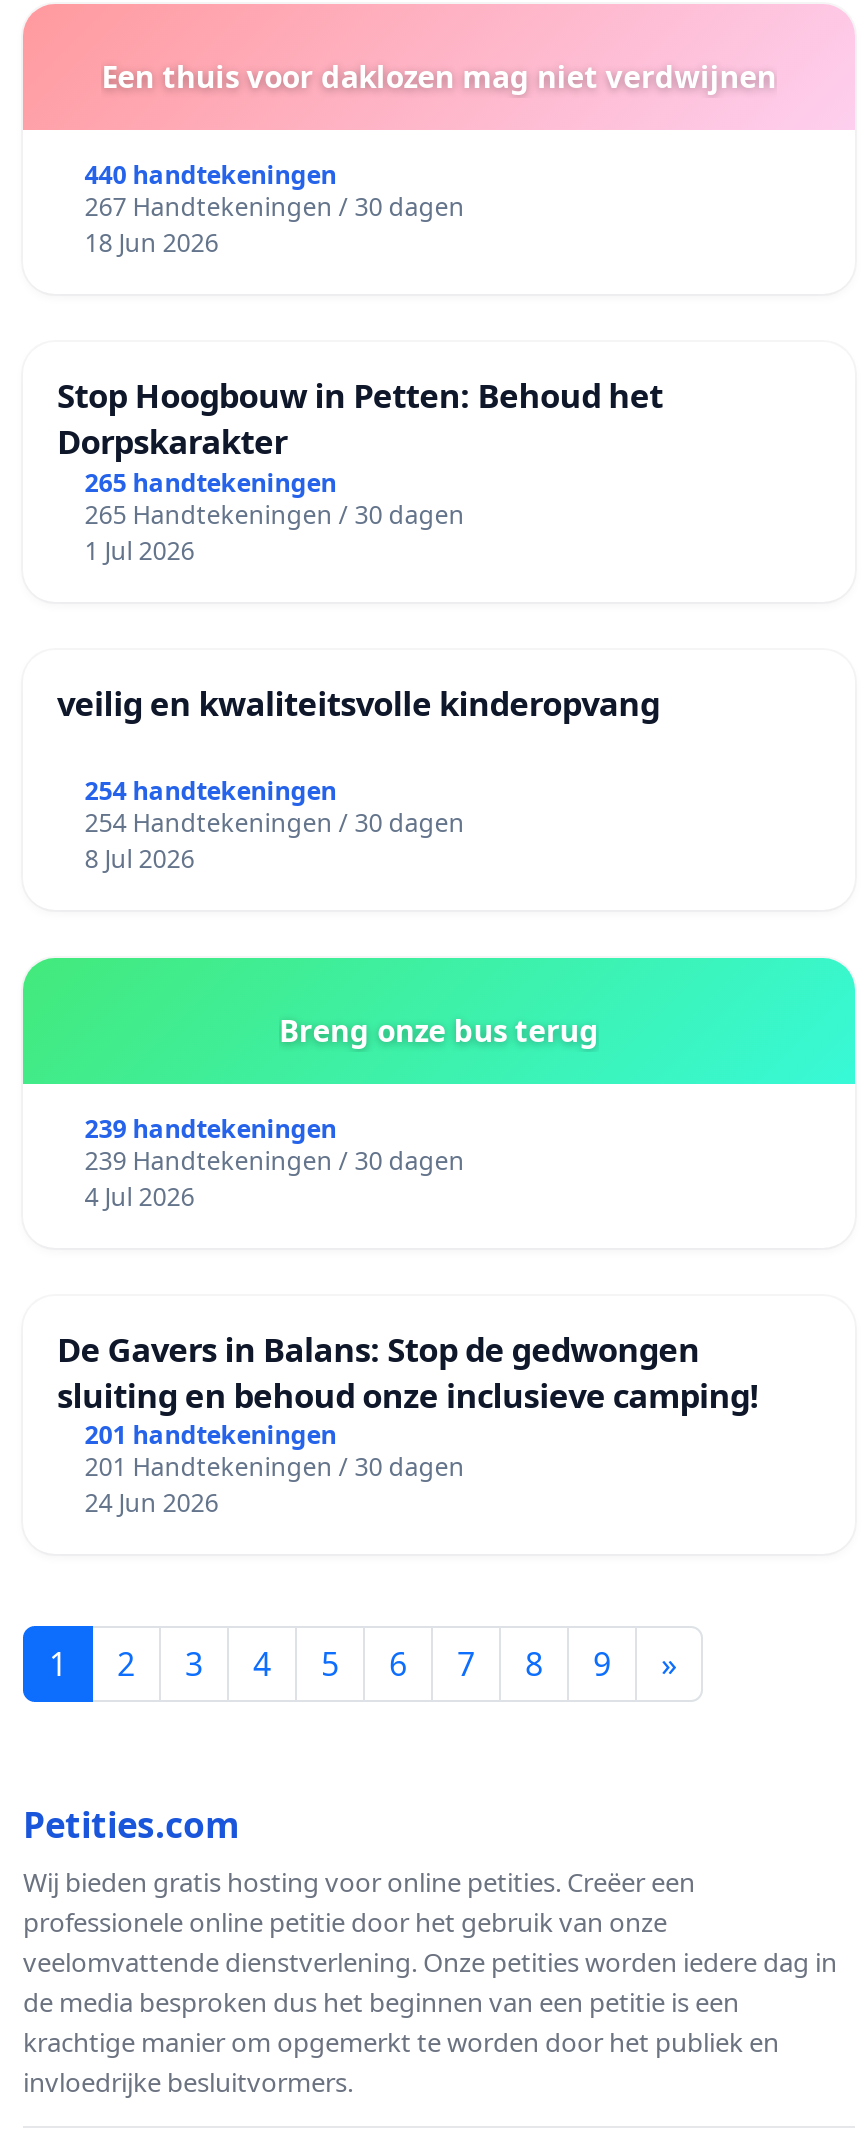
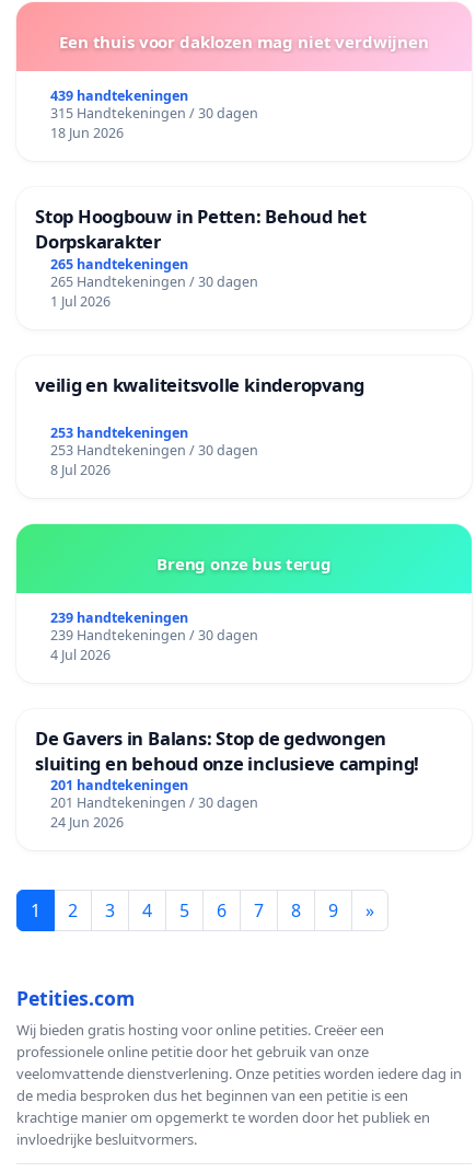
[85,158,337,192] 440 handtekeningen -> [50,86,188,105] 439 handtekeningen
[85,190,465,224] 267 Handtekeningen / 30 dagen -> [50,104,258,122] 315 Handtekeningen / 30 dagen
[85,773,337,807] 254 handtekeningen -> [50,423,188,442] 253 handtekeningen
[85,805,465,839] 254 Handtekeningen / 30 dagen -> [50,440,258,459] 253 Handtekeningen / 30 dagen

